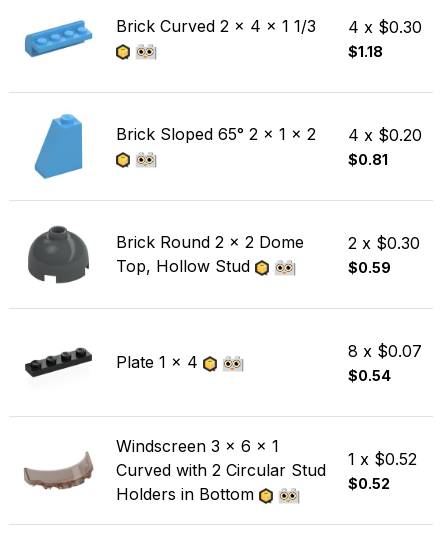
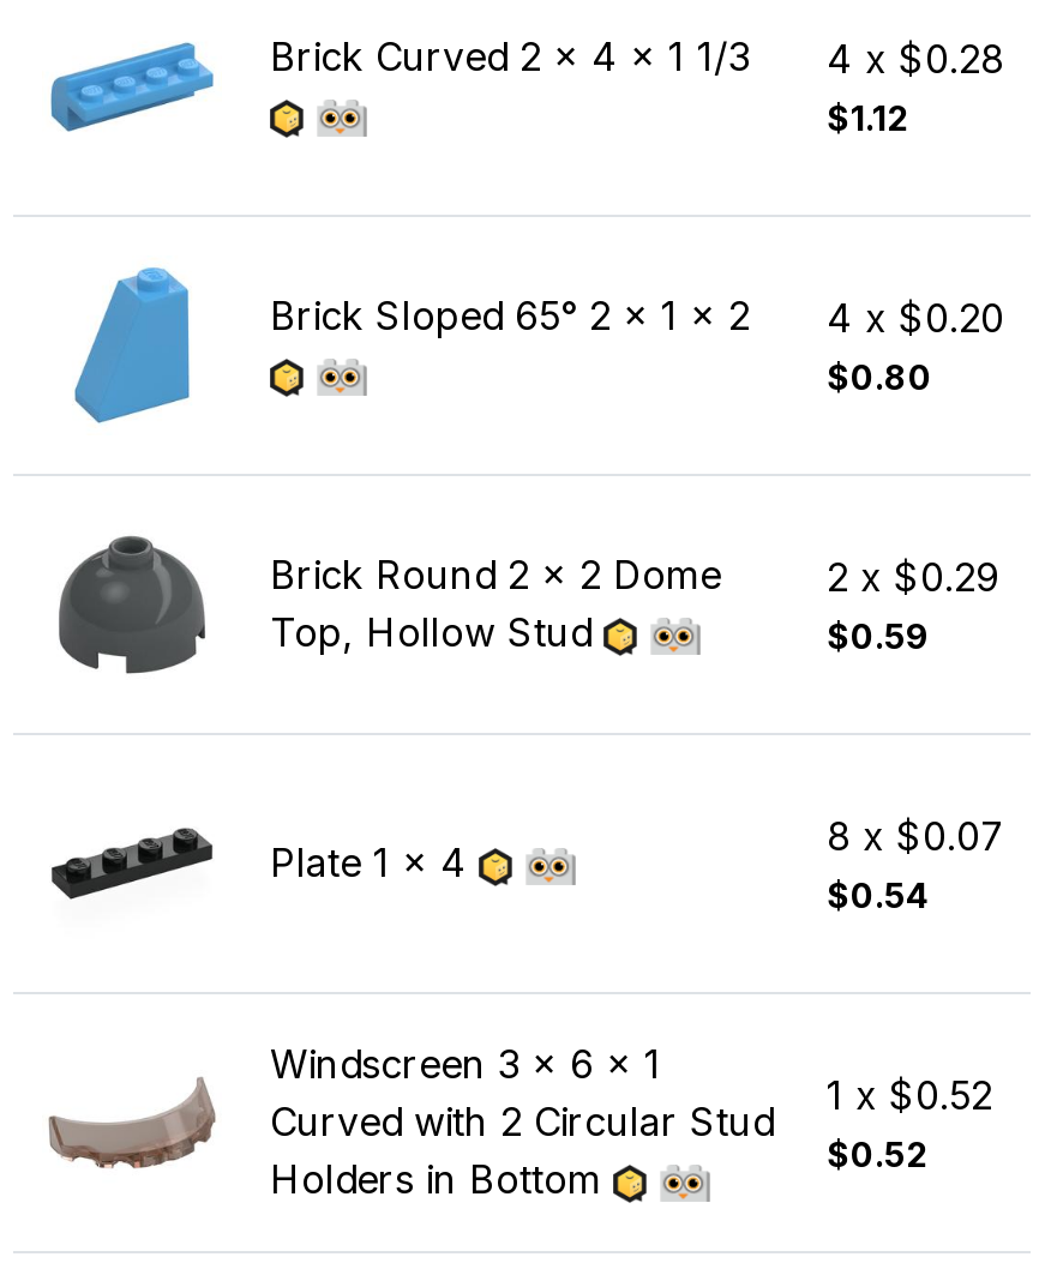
[116,16,422,37] Brick Curved 2 x 4 x 1 1/3 4 x $0.30 -> [270,32,1004,83] Brick Curved 2 x 4 x 1 1/3 4 x $0.28
[348,43,383,60] $1.18 -> [827,97,908,138] $1.12
[348,151,388,168] $0.81 -> [827,356,932,397] $0.80
[348,233,420,253] 2 x $0.30 -> [827,553,999,601] 2 x $0.29

